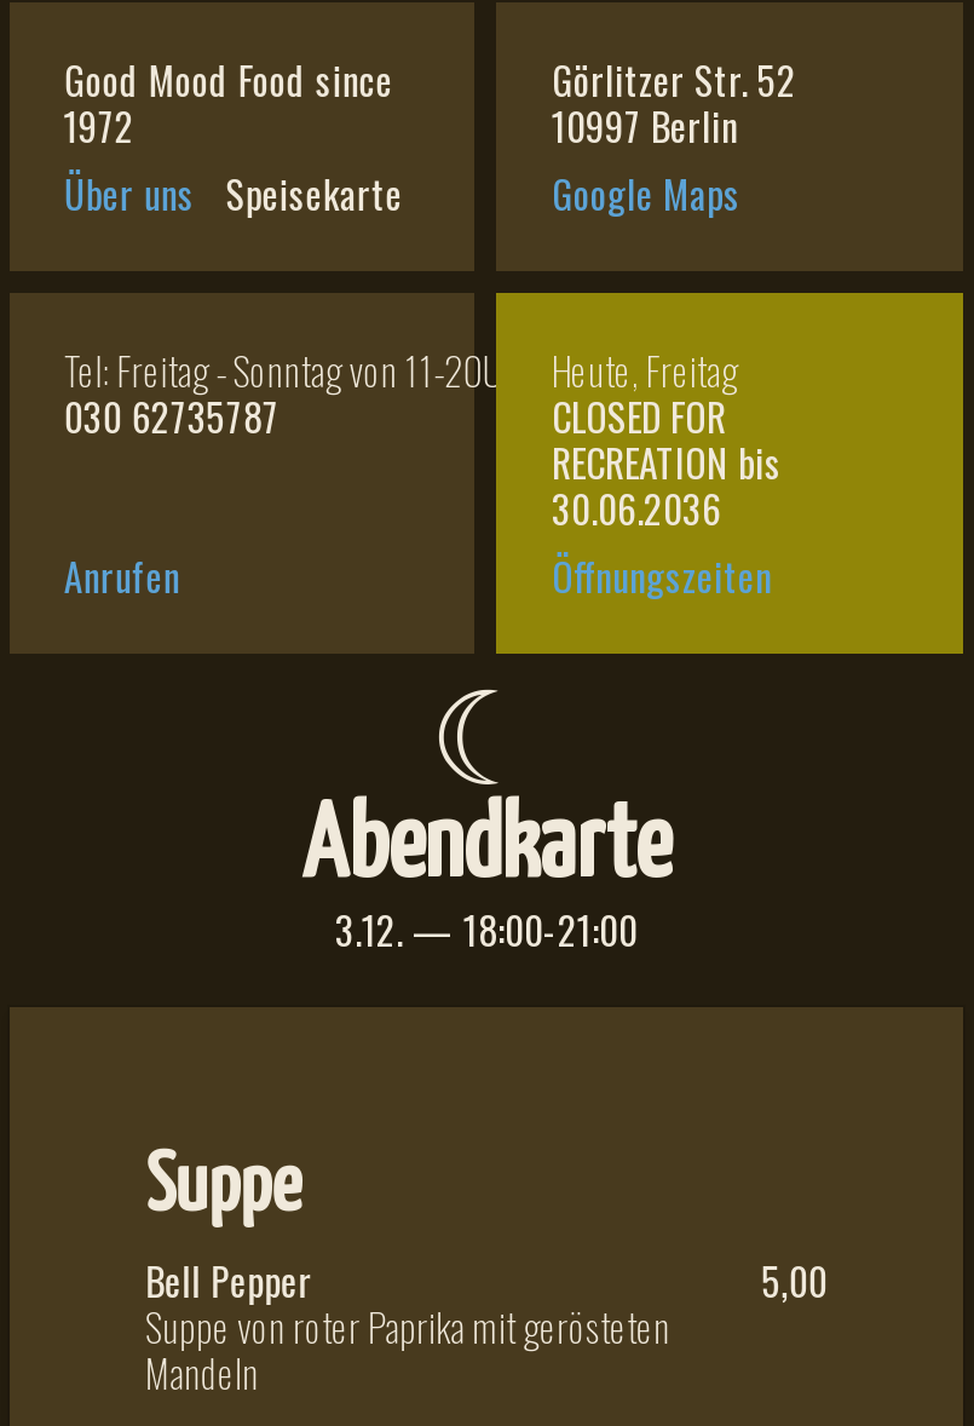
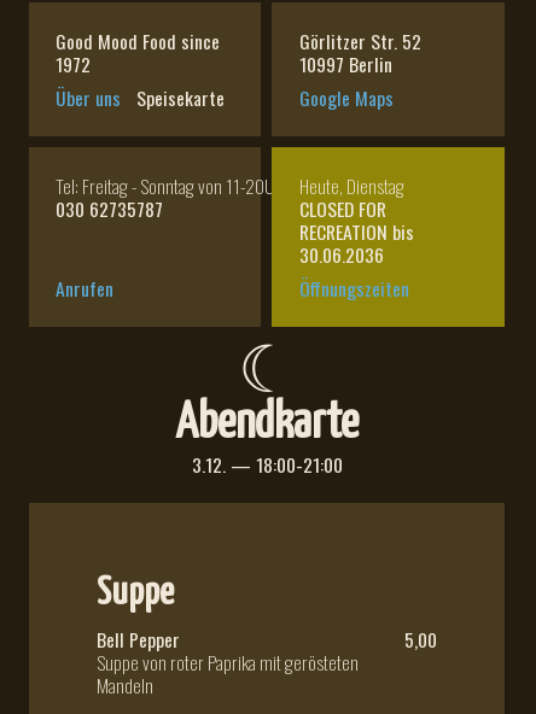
[551,340,738,399] Heute, Freitag -> [299,171,404,200] Heute, Dienstag

